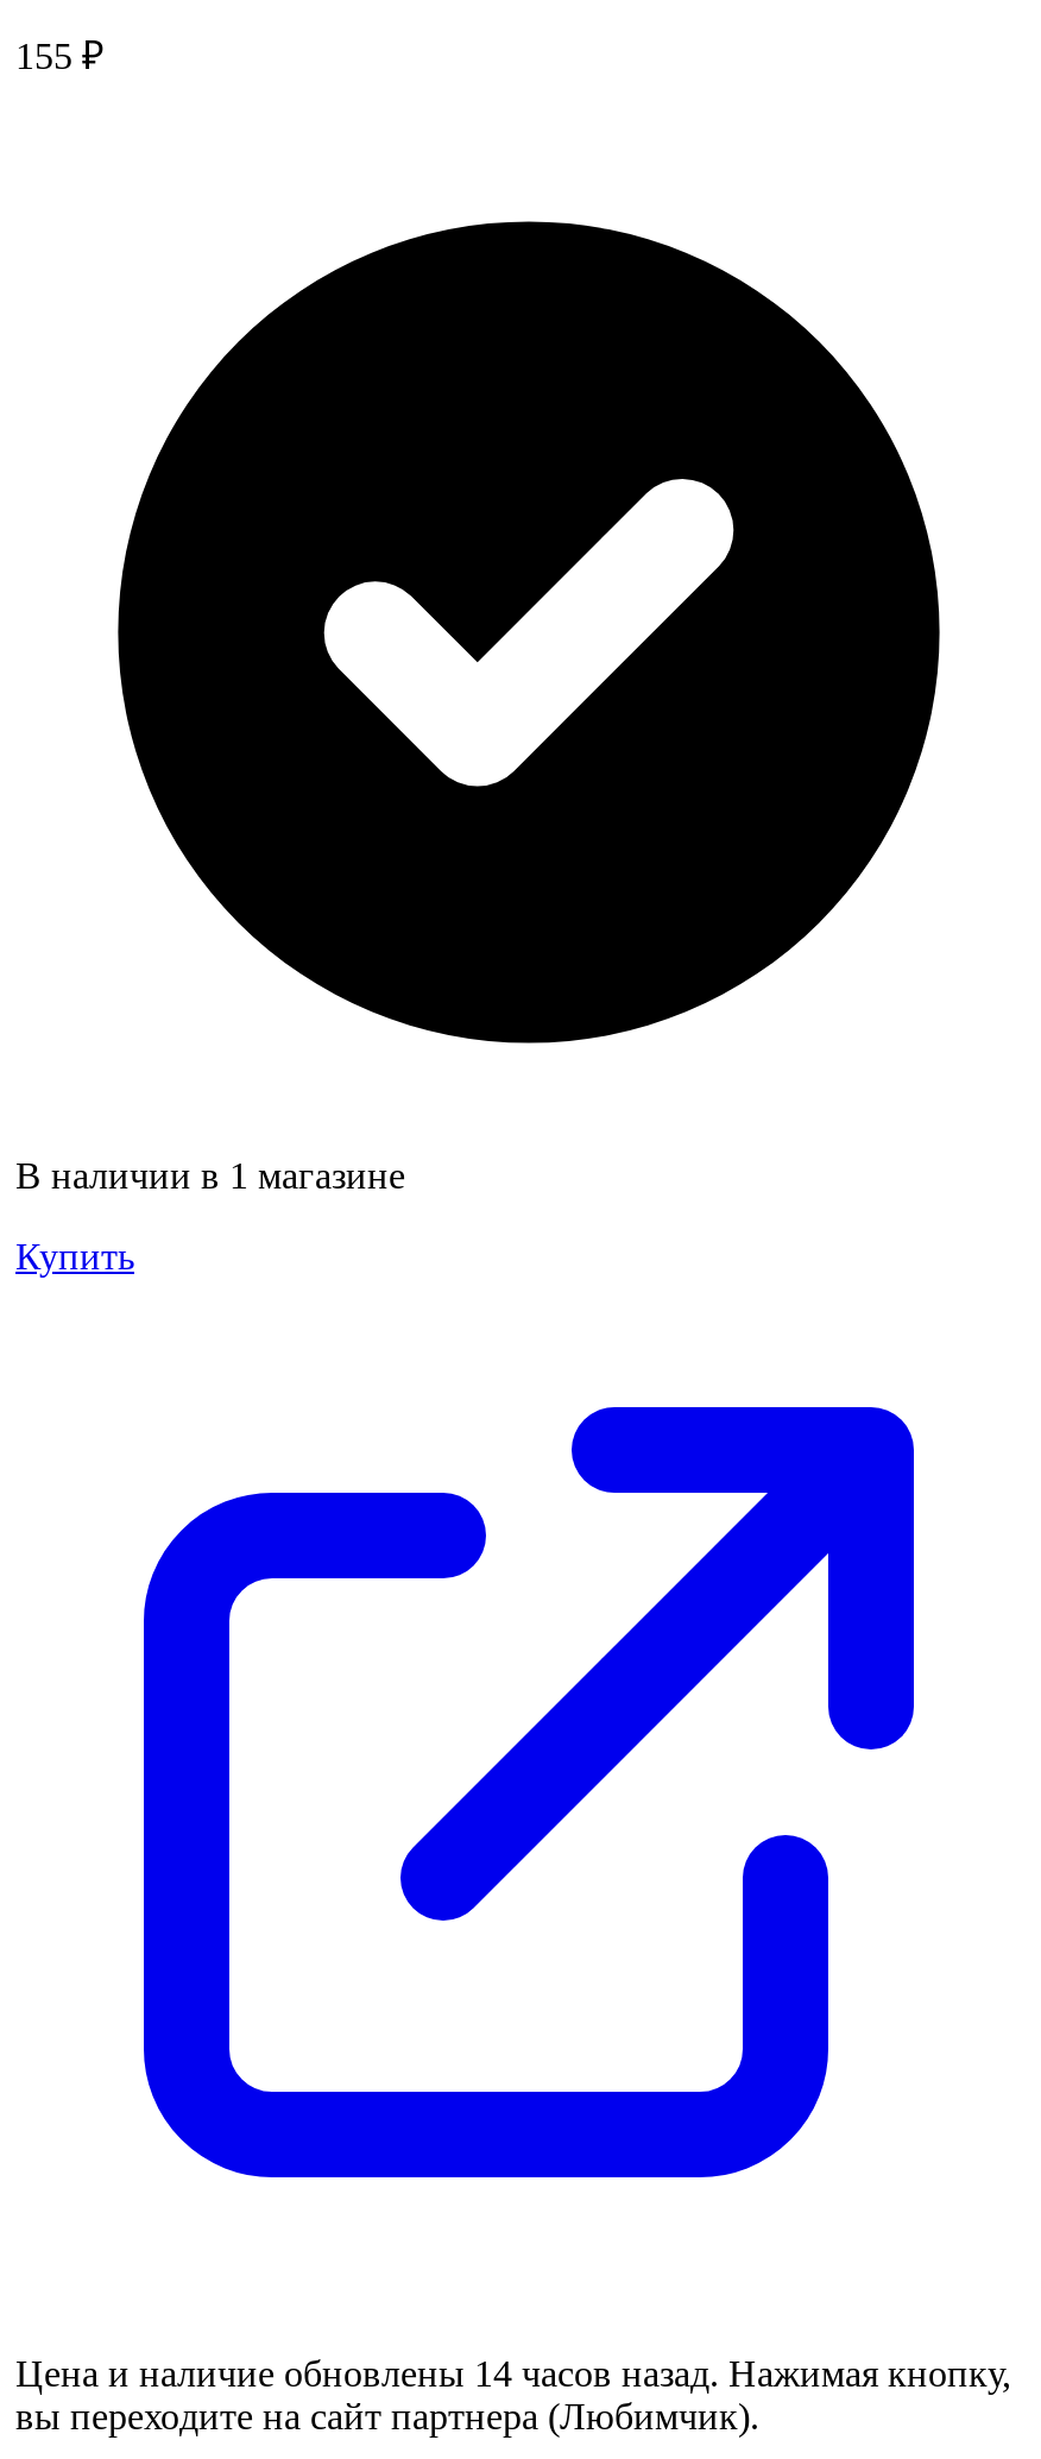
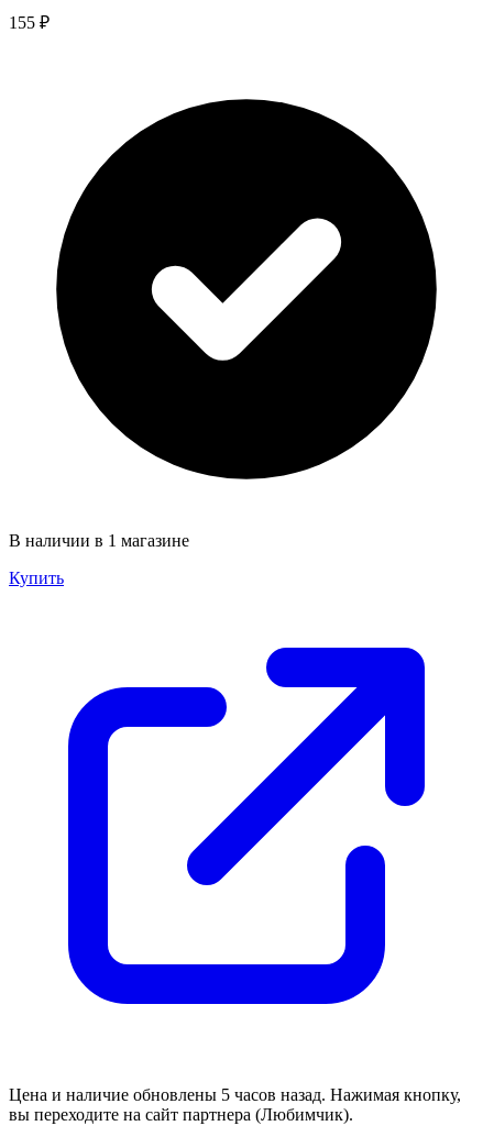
[15,2353,1011,2393] Цена и наличие обновлены 14 часов назад. Нажимая кнопку, -> [9,1085,461,1104] Цена и наличие обновлены 5 часов назад. Нажимая кнопку,

